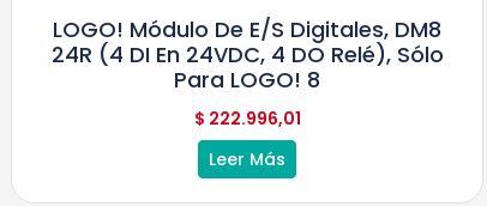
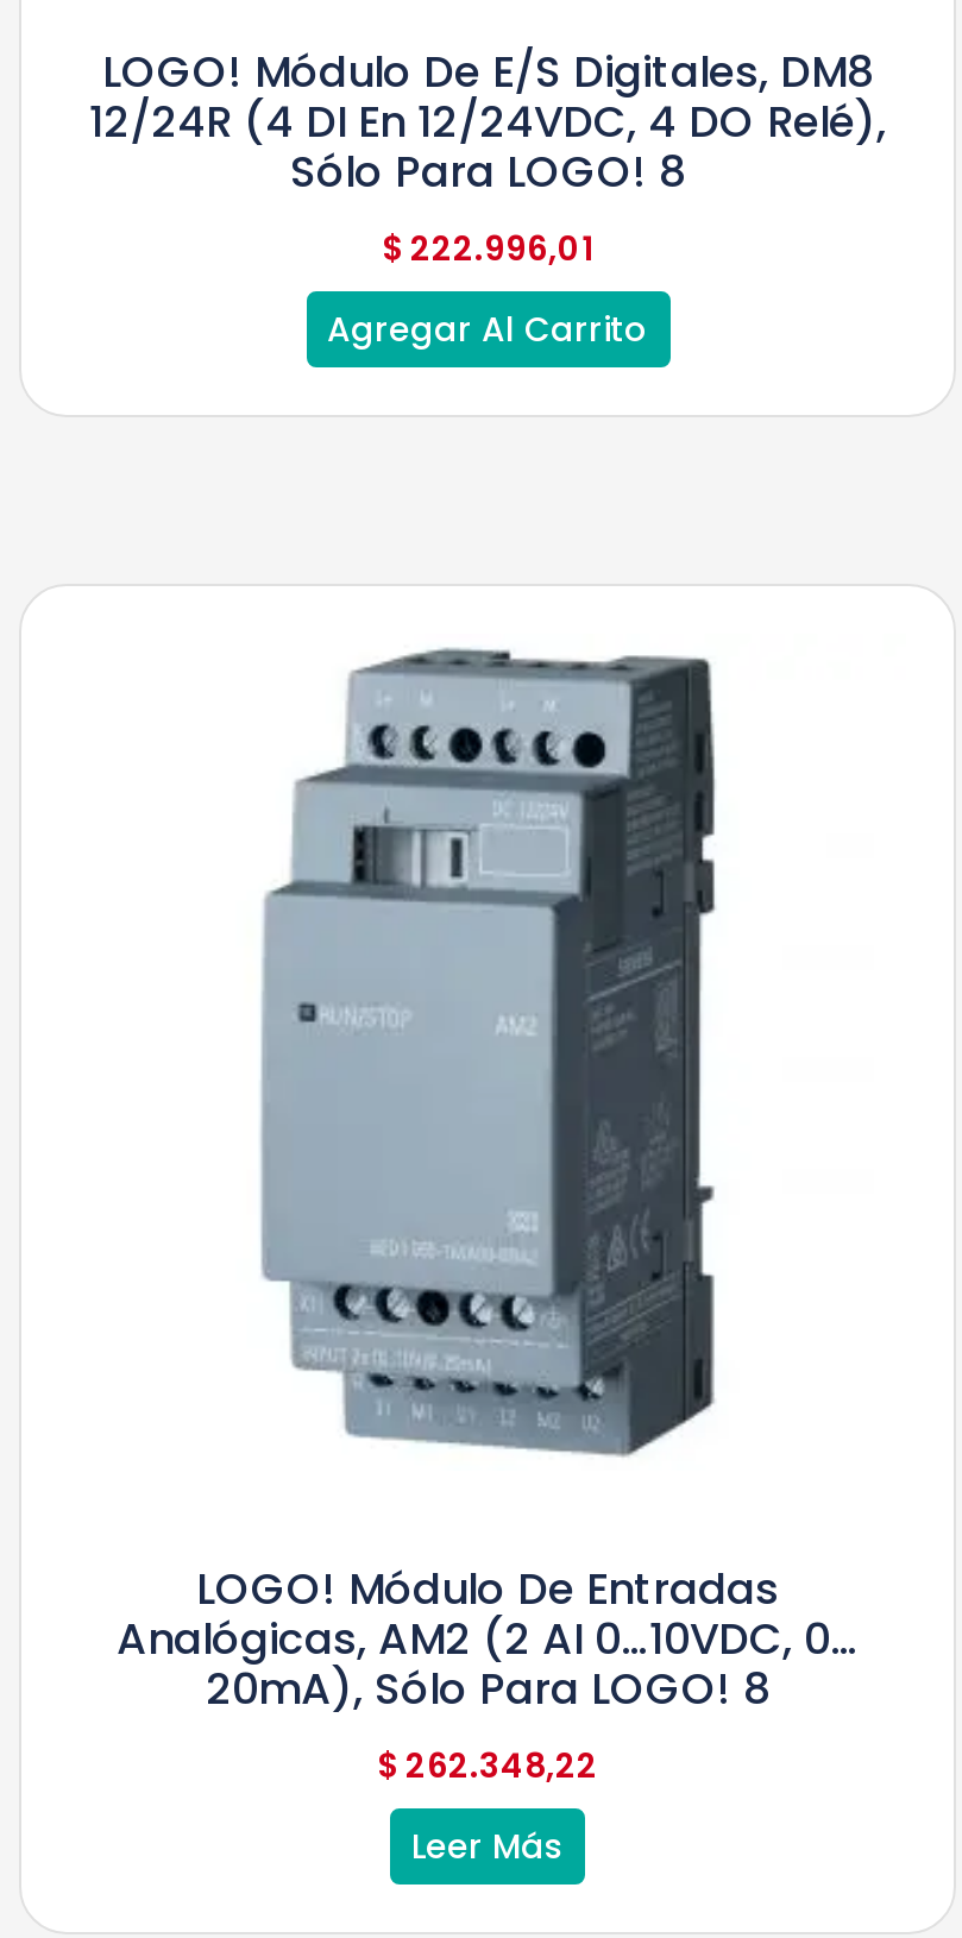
[51,39,443,94] 24R (4 DI En 24VDC, 4 DO Relé), Sólo | Para LOGO! 8 -> [89,92,886,201] 12/24R (4 DI En 12/24VDC, 4 DO Relé), | Sólo Para LOGO! 8
none -> [117,1560,859,1791] LOGO! Módulo De Entradas | Analógicas, AM2 (2 AI 0…10VDC, 0… | 20mA), Sólo Para LOGO! 8 | $262.348,22
none -> [259,647,716,1455] [image]
none -> [327,306,648,354] Agregar Al Carrito

